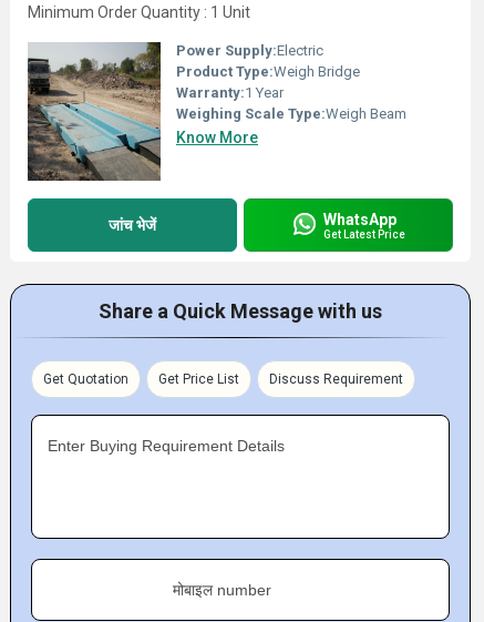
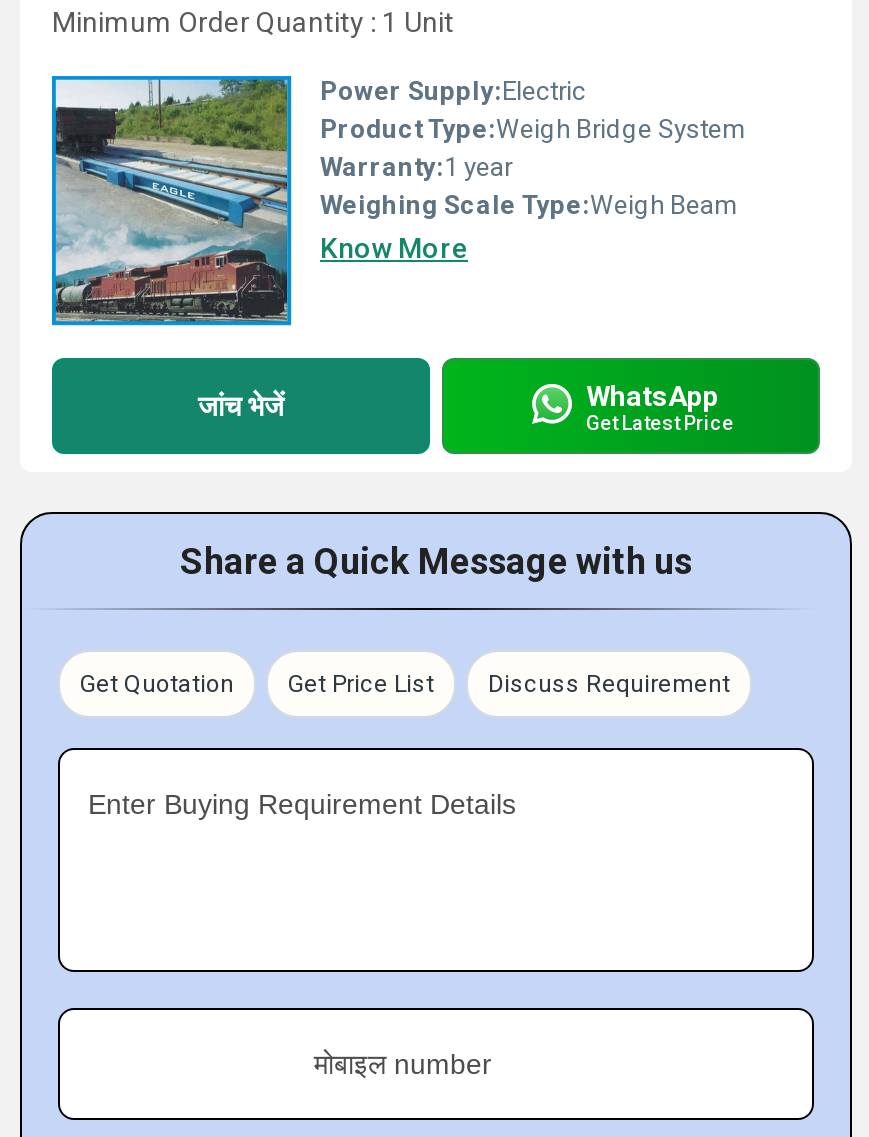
[27,41,360,182] [image] | Product Type:Weigh Bridge | Warranty:1 Year -> [50,74,744,328] [image] | Product Type:Weigh Bridge System | Warranty:1 year

